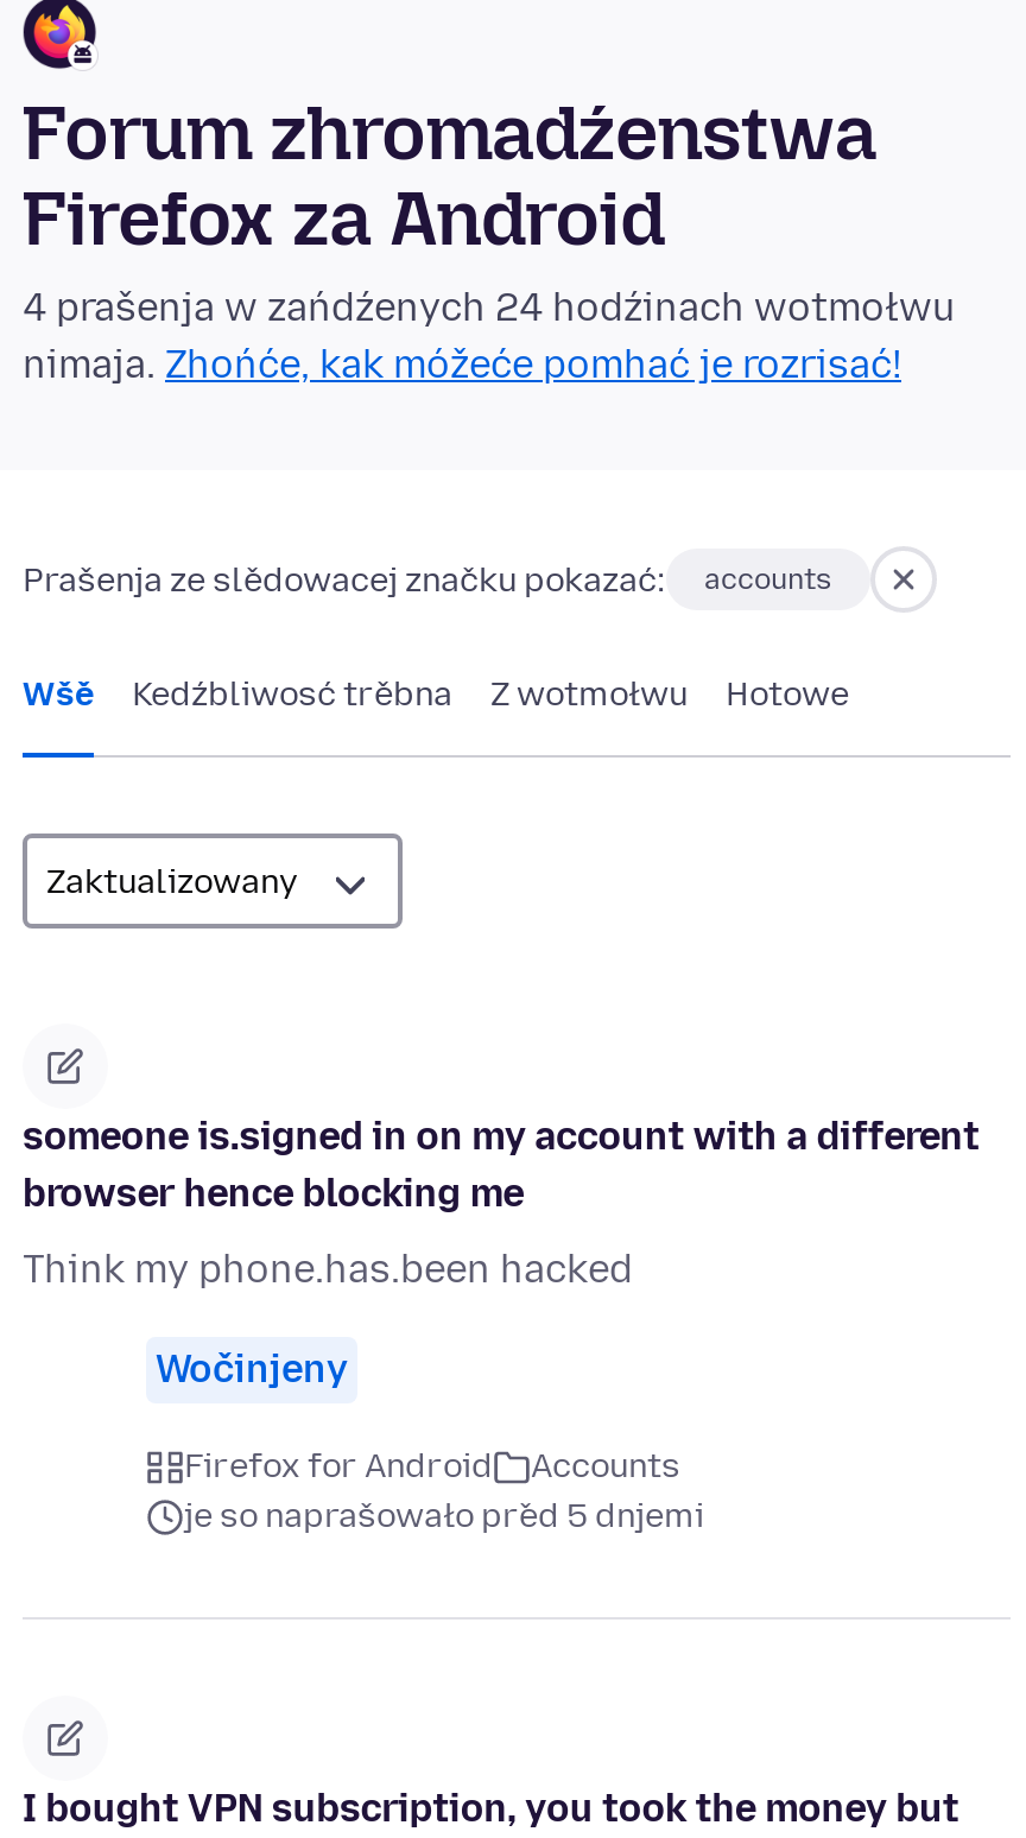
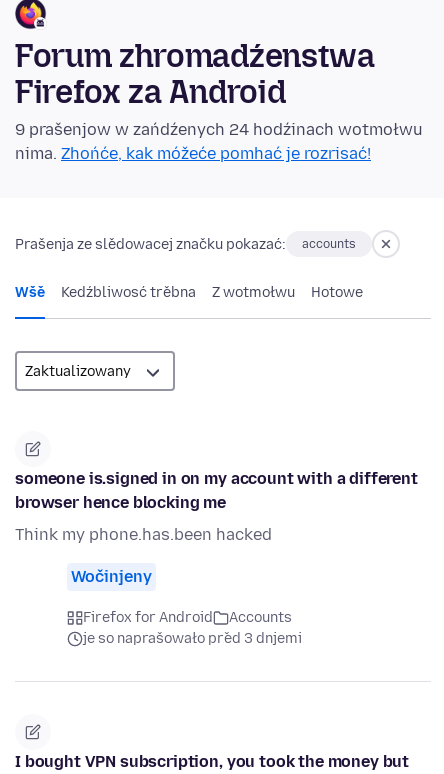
[23,286,956,331] 4 prašenja w zańdźenych 24 hodźinach wotmołwu -> [15,120,423,139] 9 prašenjow w zańdźenych 24 hodźinach wotmołwu
[23,343,901,388] nimaja. Zhońće, kak móžeće pomhać je rozrisać! -> [15,144,371,163] nima. Zhońće, kak móžeće pomhać je rozrisać!
[184,1497,704,1538] je so naprašowało před 5 dnjemi -> [83,630,302,647] je so naprašowało před 3 dnjemi

